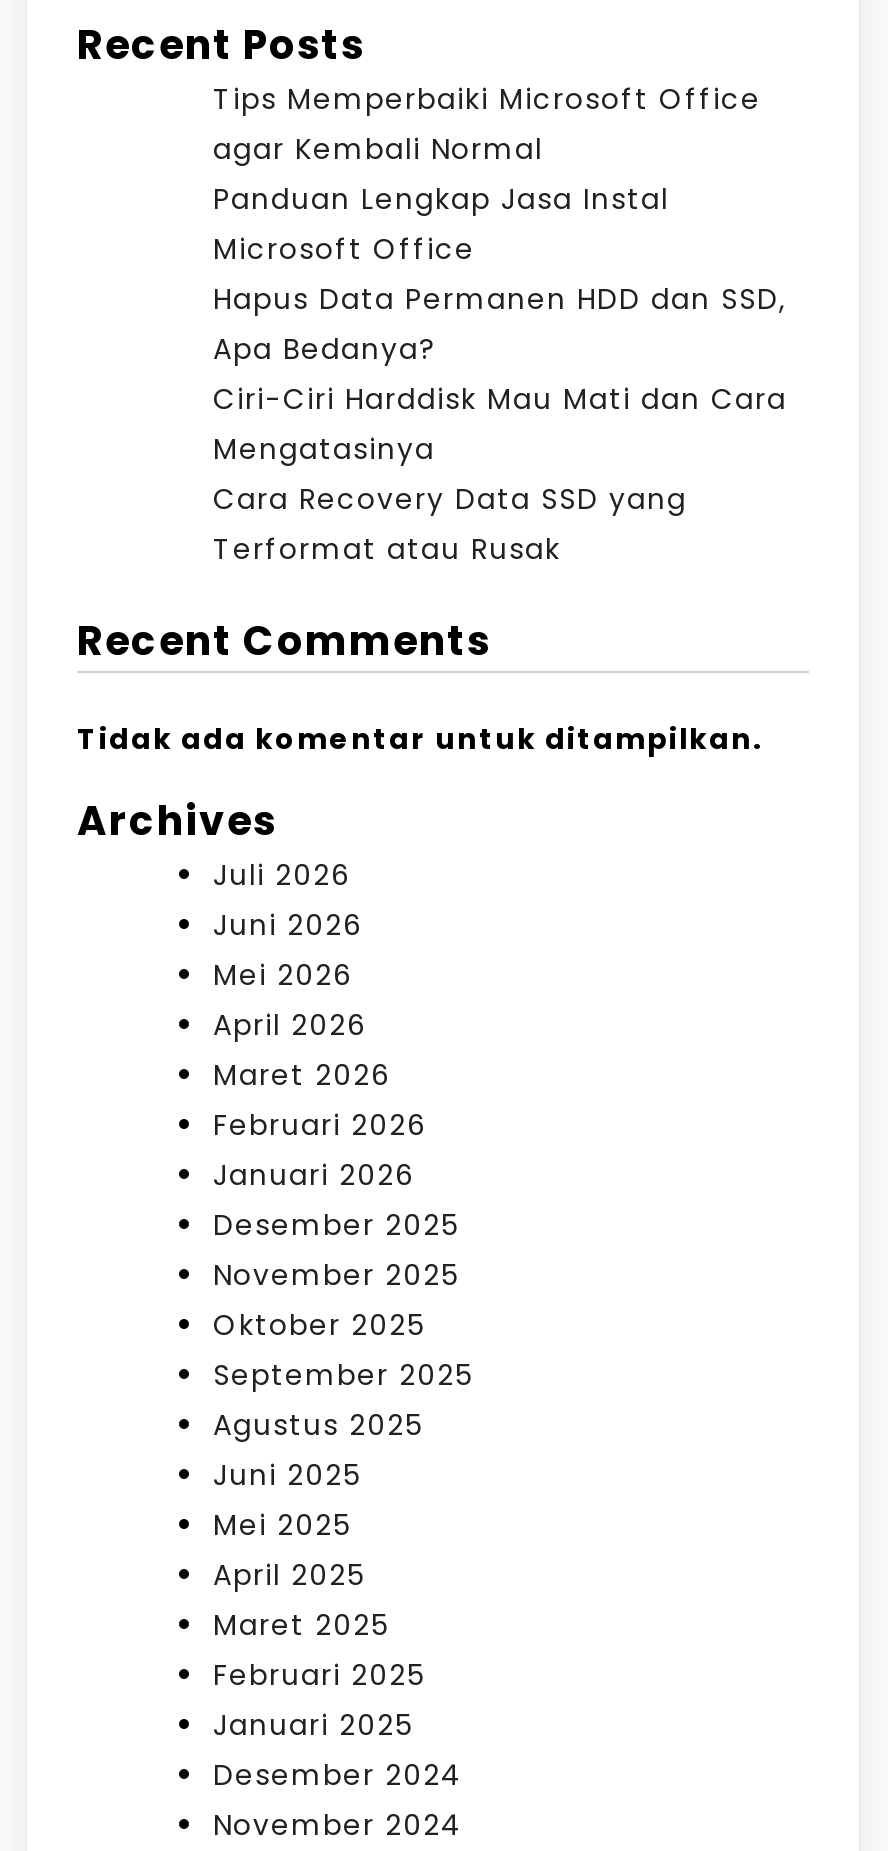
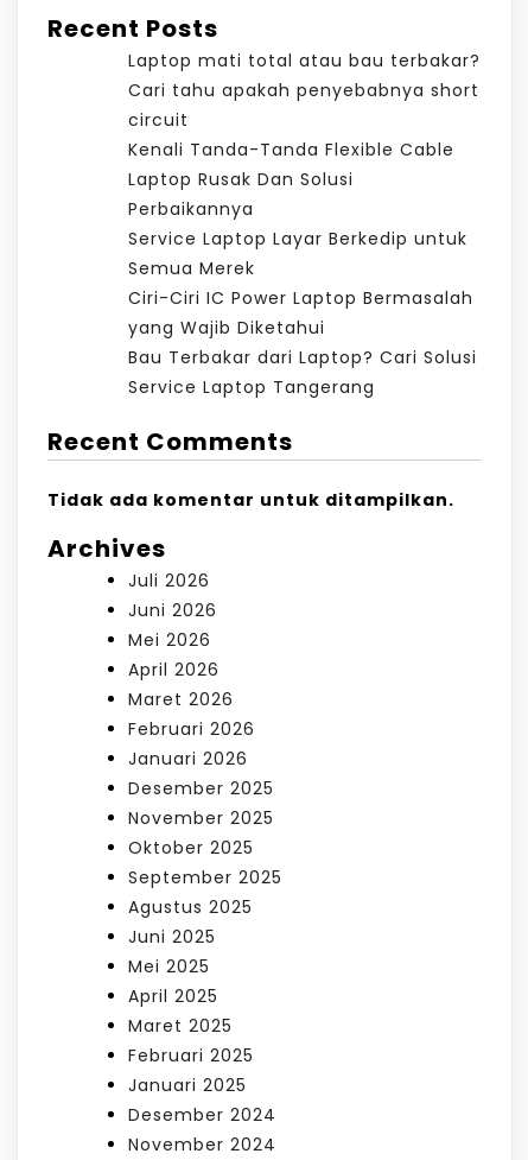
[213,80,787,570] Tips Memperbaiki Microsoft Office | agar Kembali Normal | Panduan Lengkap Jasa Instal | Microsoft Office | Hapus Data Permanen HDD dan SSD, | Apa Bedanya? | Ciri-Ciri Harddisk Mau Mati dan Cara | Mengatasinya | Cara Recovery Data SSD yang | Terformat atau Rusak -> [128,49,481,399] Laptop mati total atau bau terbakar? | Cari tahu apakah penyebabnya short | circuit | Kenali Tanda-Tanda Flexible Cable | Laptop Rusak Dan Solusi | Perbaikannya | Service Laptop Layar Berkedip untuk | Semua Merek | Ciri-Ciri IC Power Laptop Bermasalah | yang Wajib Diketahui | Bau Terbakar dari Laptop? Cari Solusi | Service Laptop Tangerang

